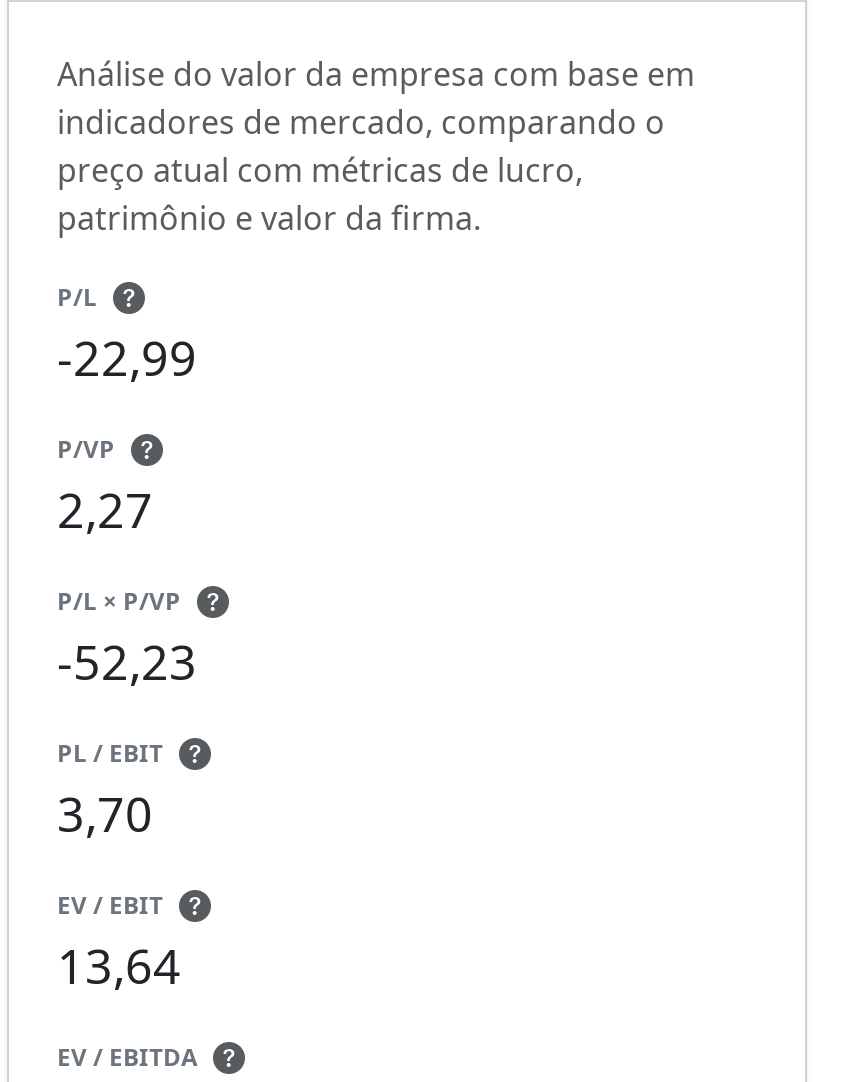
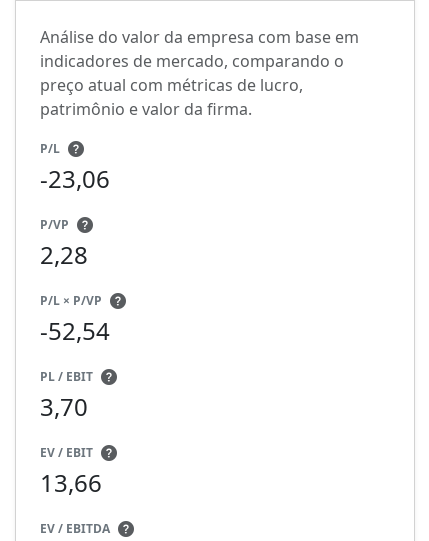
[57,324,197,390] -22,99 -> [40,162,110,195] -23,06
[57,476,153,542] 2,27 -> [40,238,88,271] 2,28
[57,628,197,694] -52,23 -> [40,314,110,347] -52,54
[57,932,181,998] 13,64 -> [40,466,102,499] 13,66

